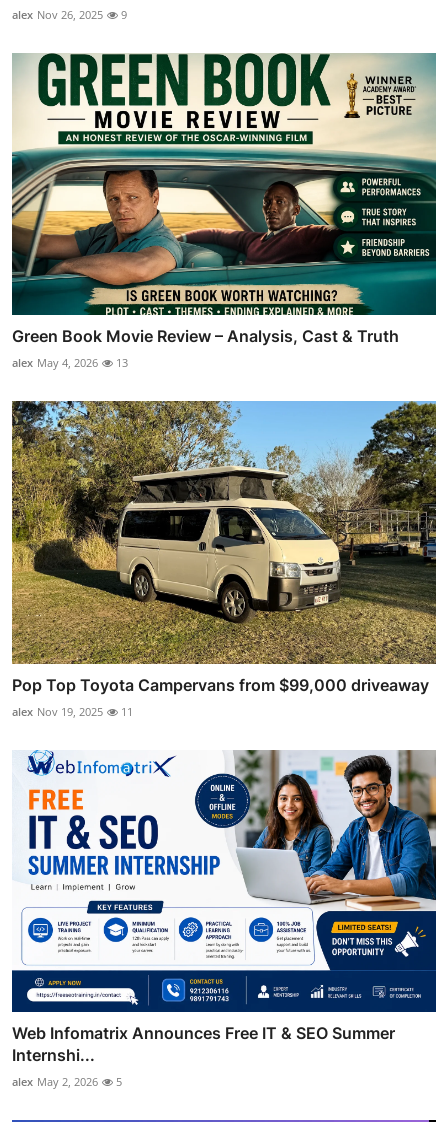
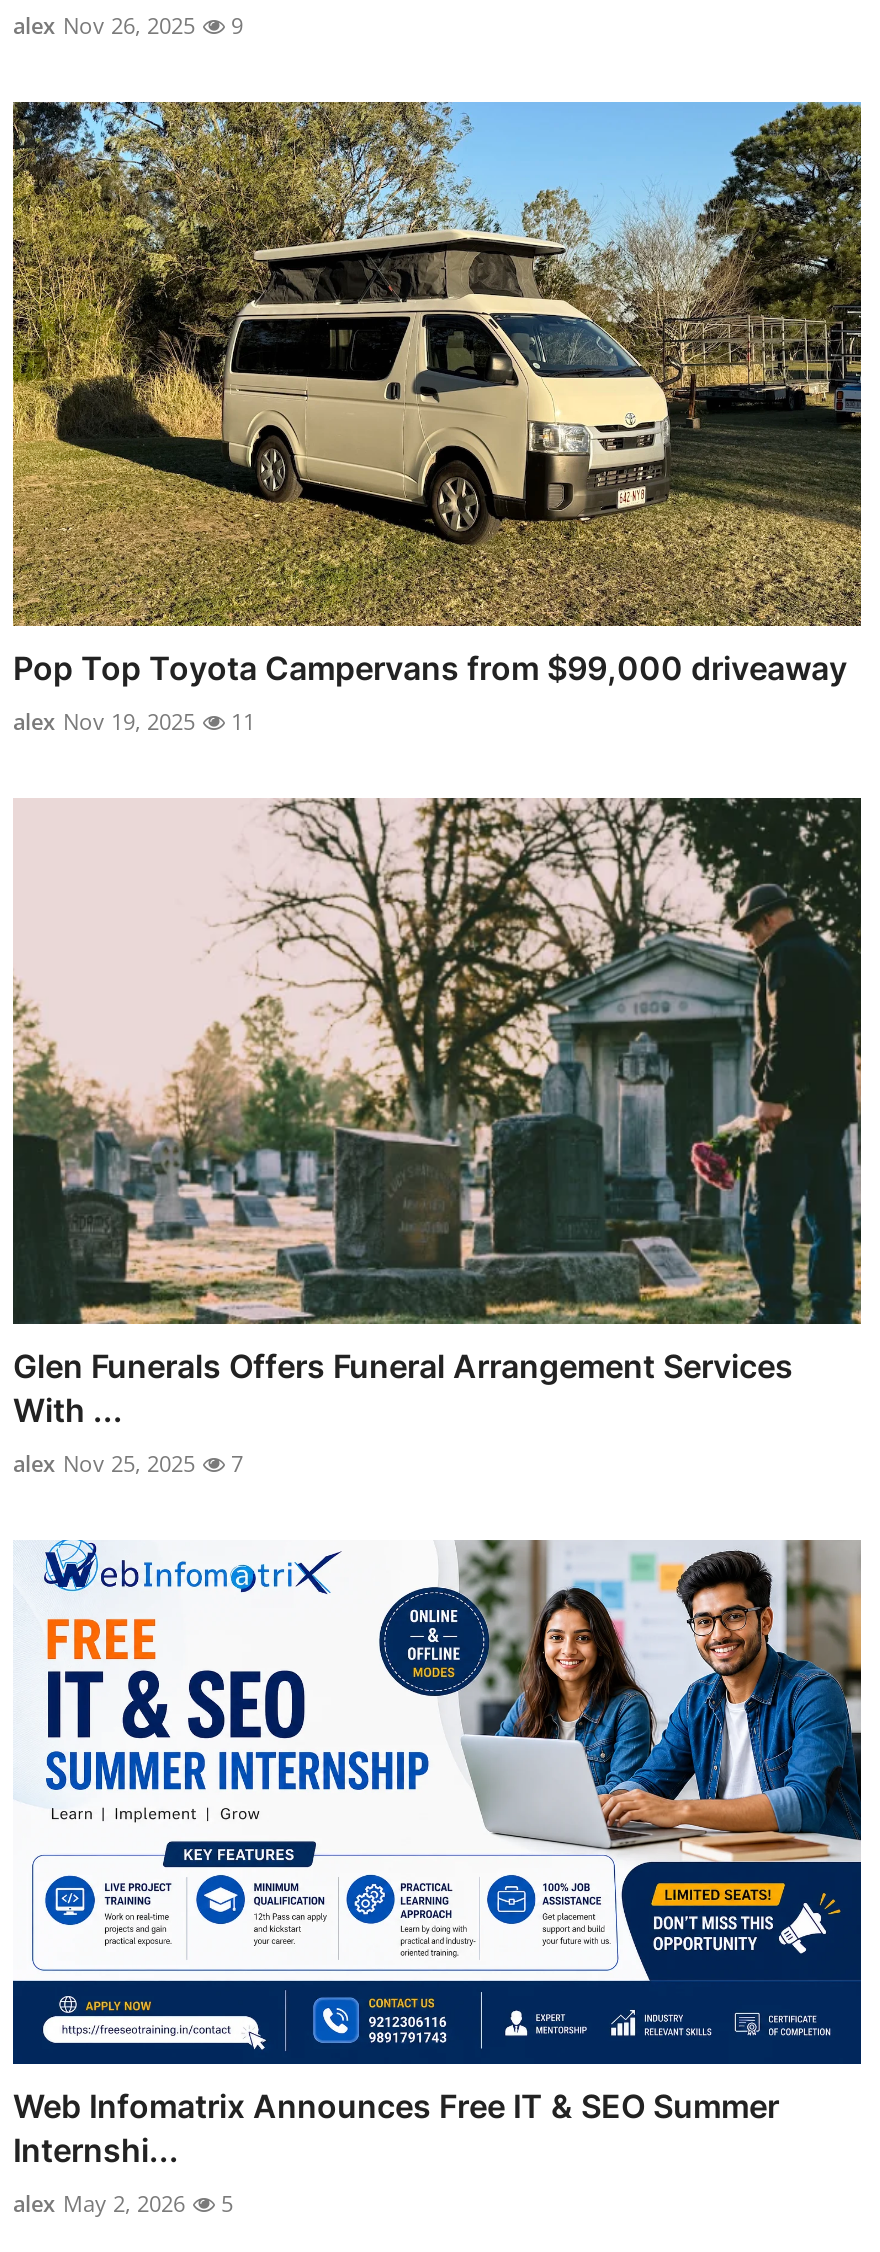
[11,52,437,370] [image] | Green Book Movie Review – Analysis, Cast & Truth | alex May 4, 2026 | 13 -> none
moved [10,399,438,719] -> [9,98,865,737]: [image] | Pop Top Toyota Campervans from $99,000 driveaway | alex Nov 19, 2025 | 11
none -> [11,796,863,1478] [image] | Glen Funerals Offers Funeral Arrangement Services | With ... | alex Nov 25, 2025 | 7

